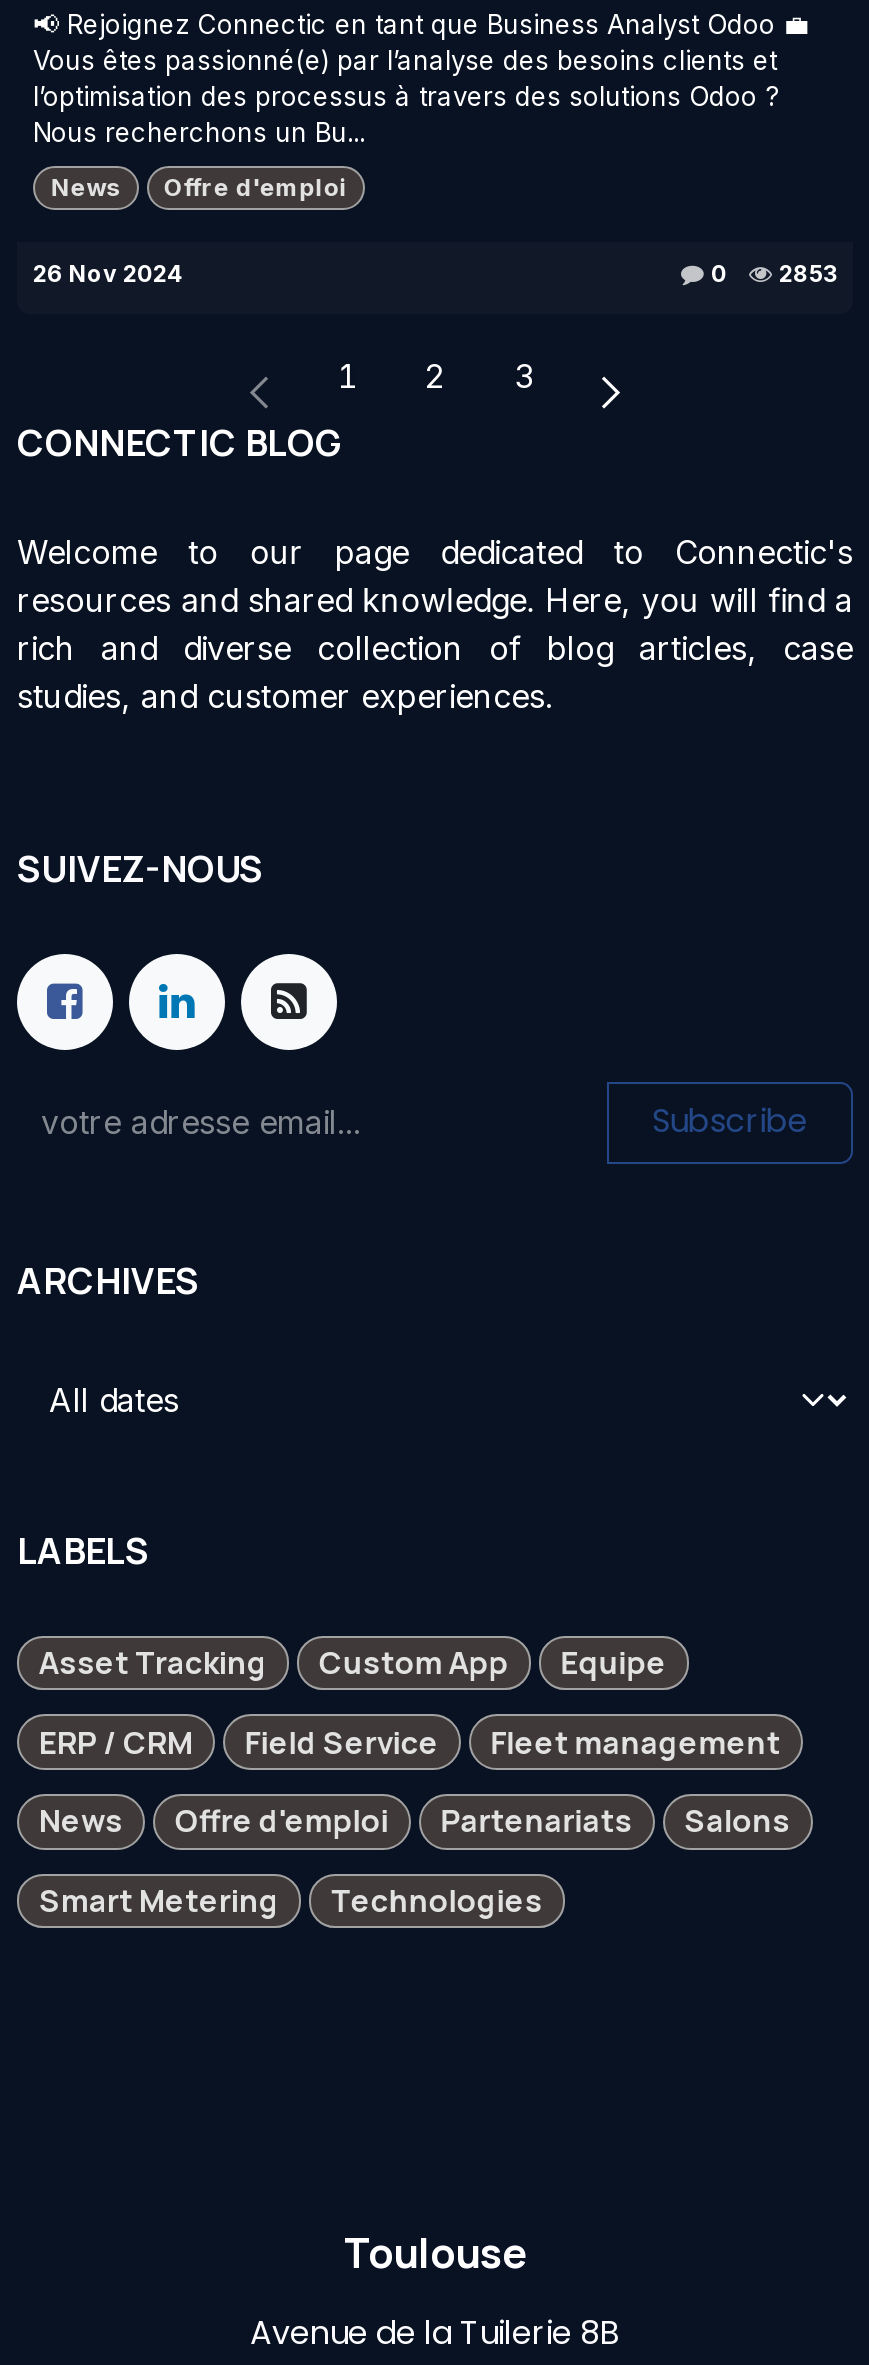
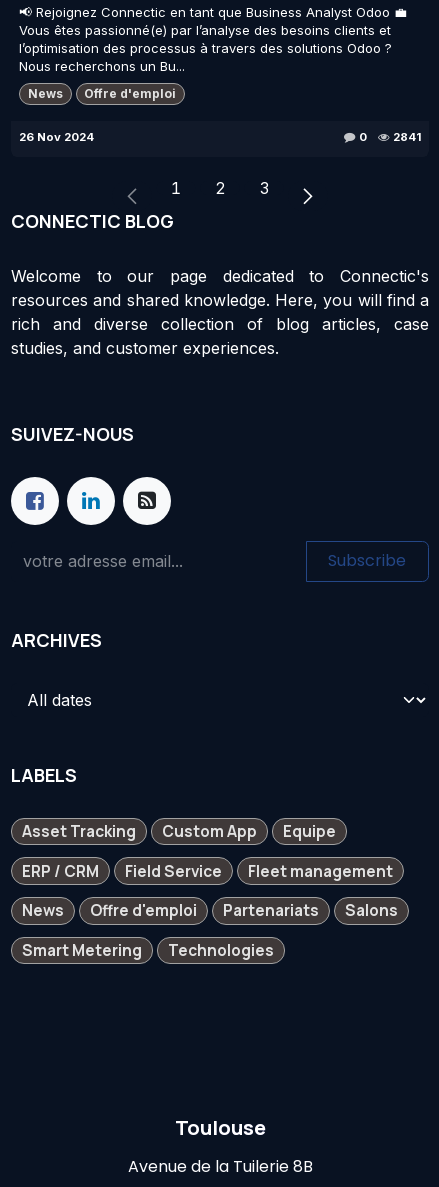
[711,260,837,288] 0 2853 -> [359,130,421,144] 0 2841

